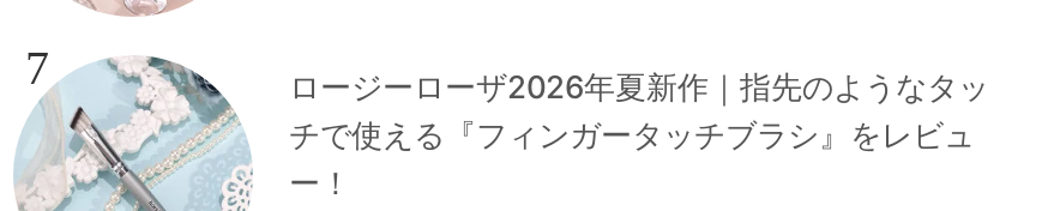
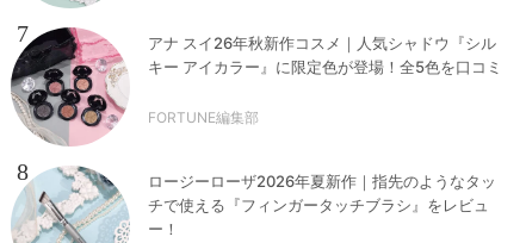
none -> [11,26,502,185] [image] | アナ スイ26年秋新作コスメ｜人気シャドウ『シル | キー アイカラー』に限定色が登場！全5色を口コミ | FORTUNE編集部 | 8

